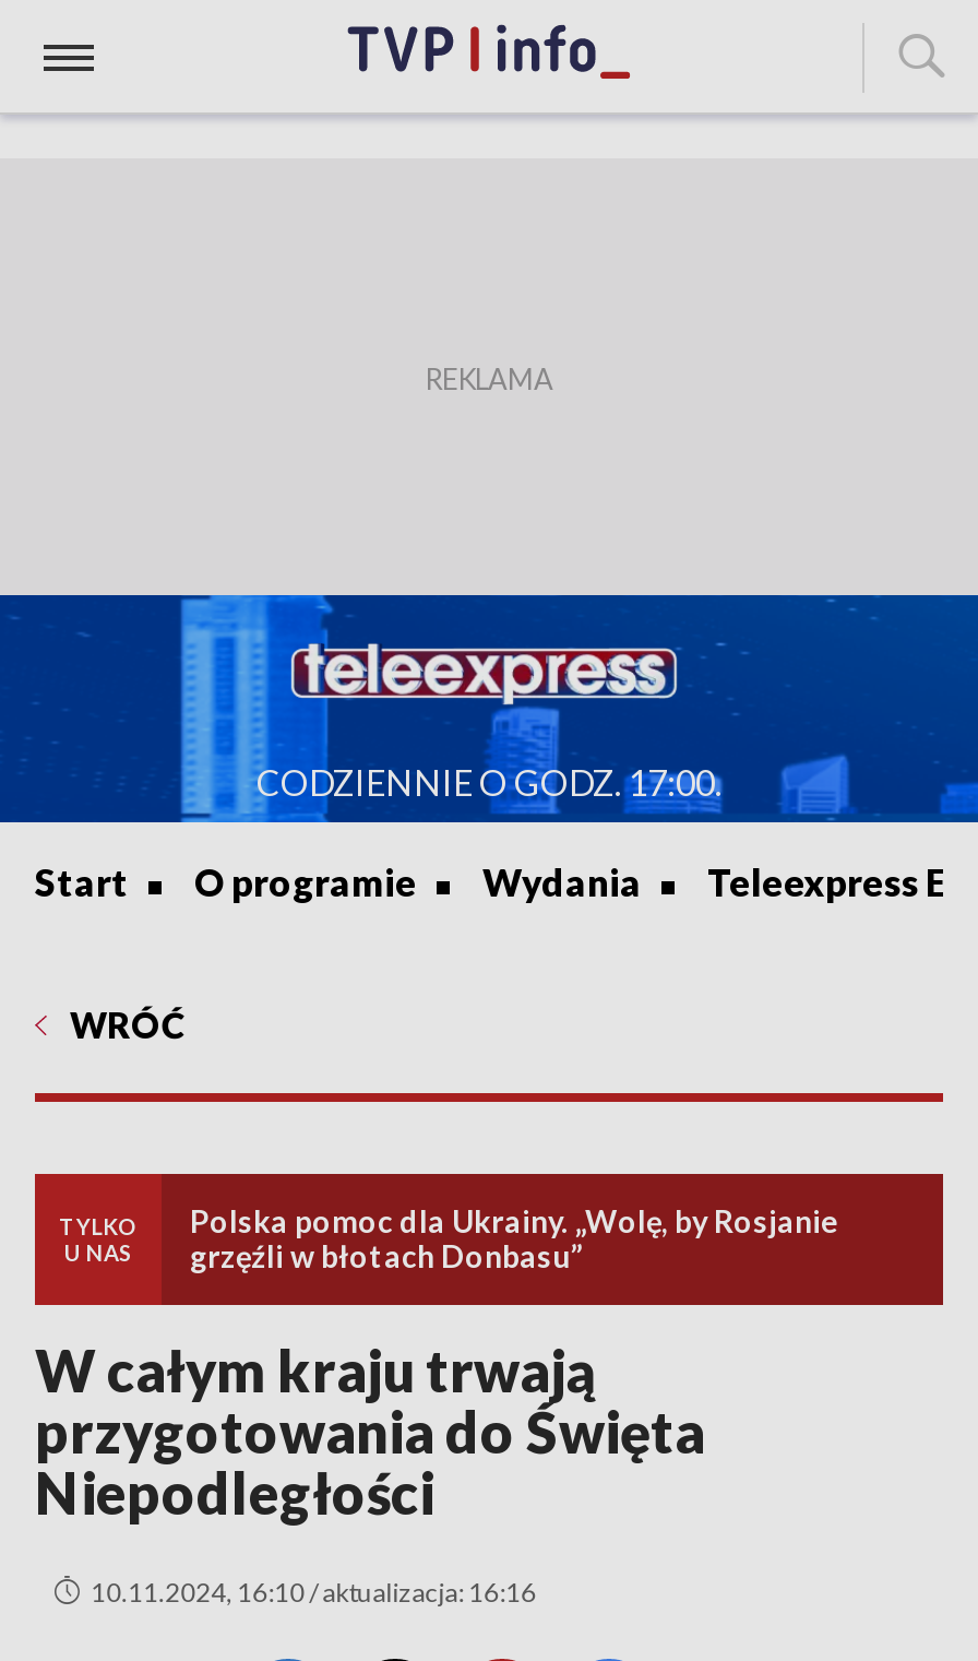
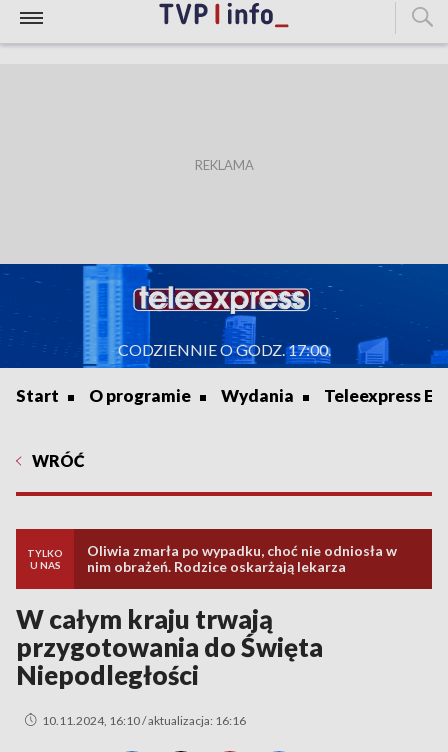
[190,1203,838,1275] Polska pomoc dla Ukrainy. „Wolę, by Rosjanie | grzęźli w błotach Donbasu” -> [87,542,397,575] Oliwia zmarła po wypadku, choć nie odniosła w | nim obrażeń. Rodzice oskarżają lekarza

